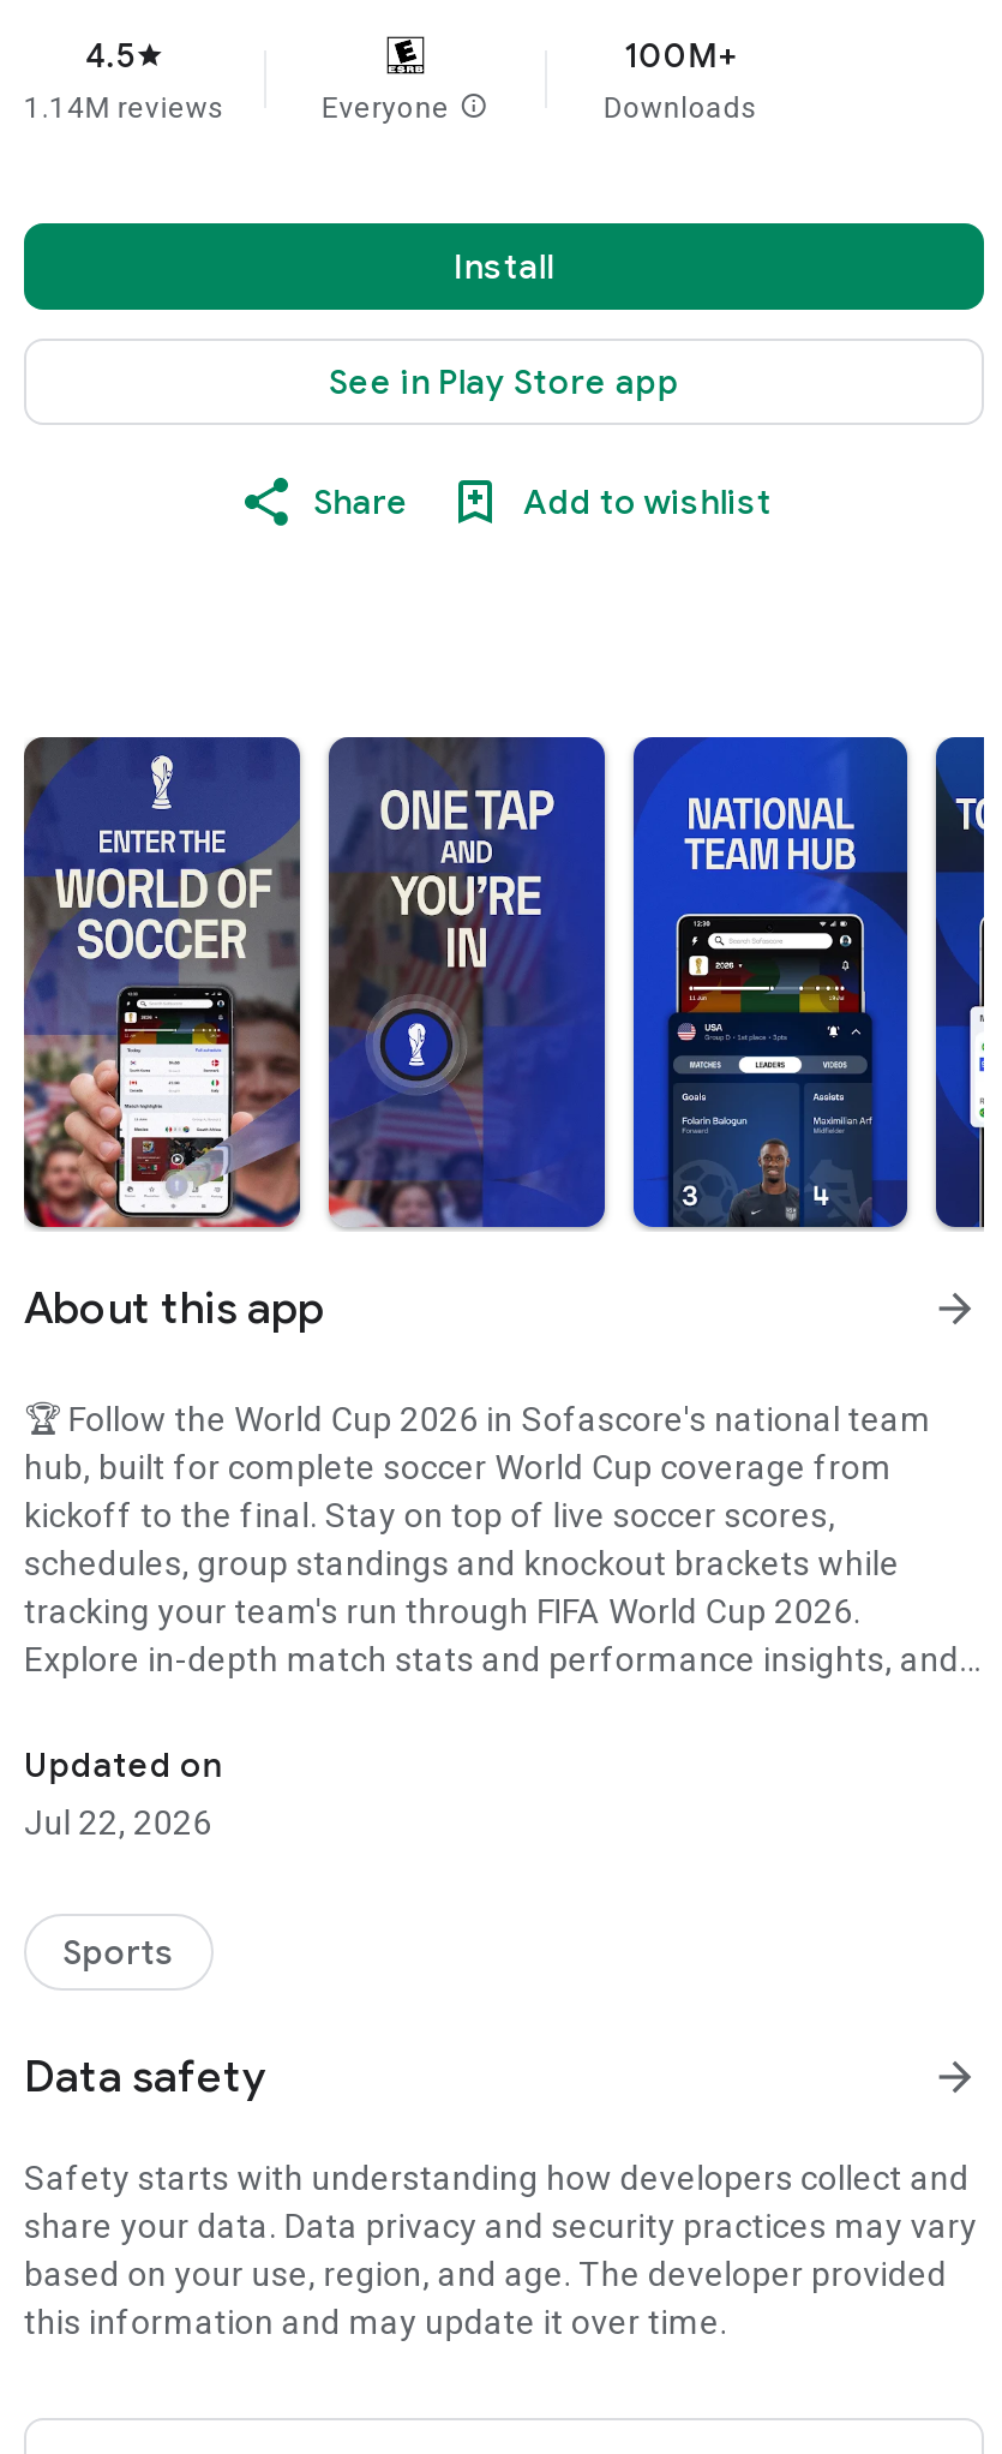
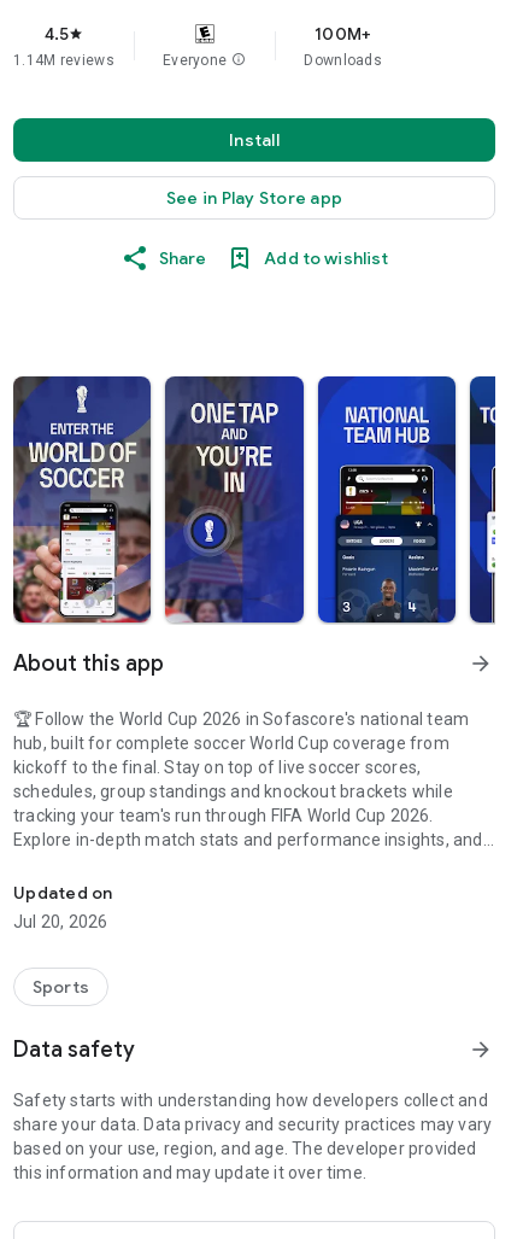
[24,1803,212,1842] Jul 22, 2026 -> [13,912,108,931] Jul 20, 2026

